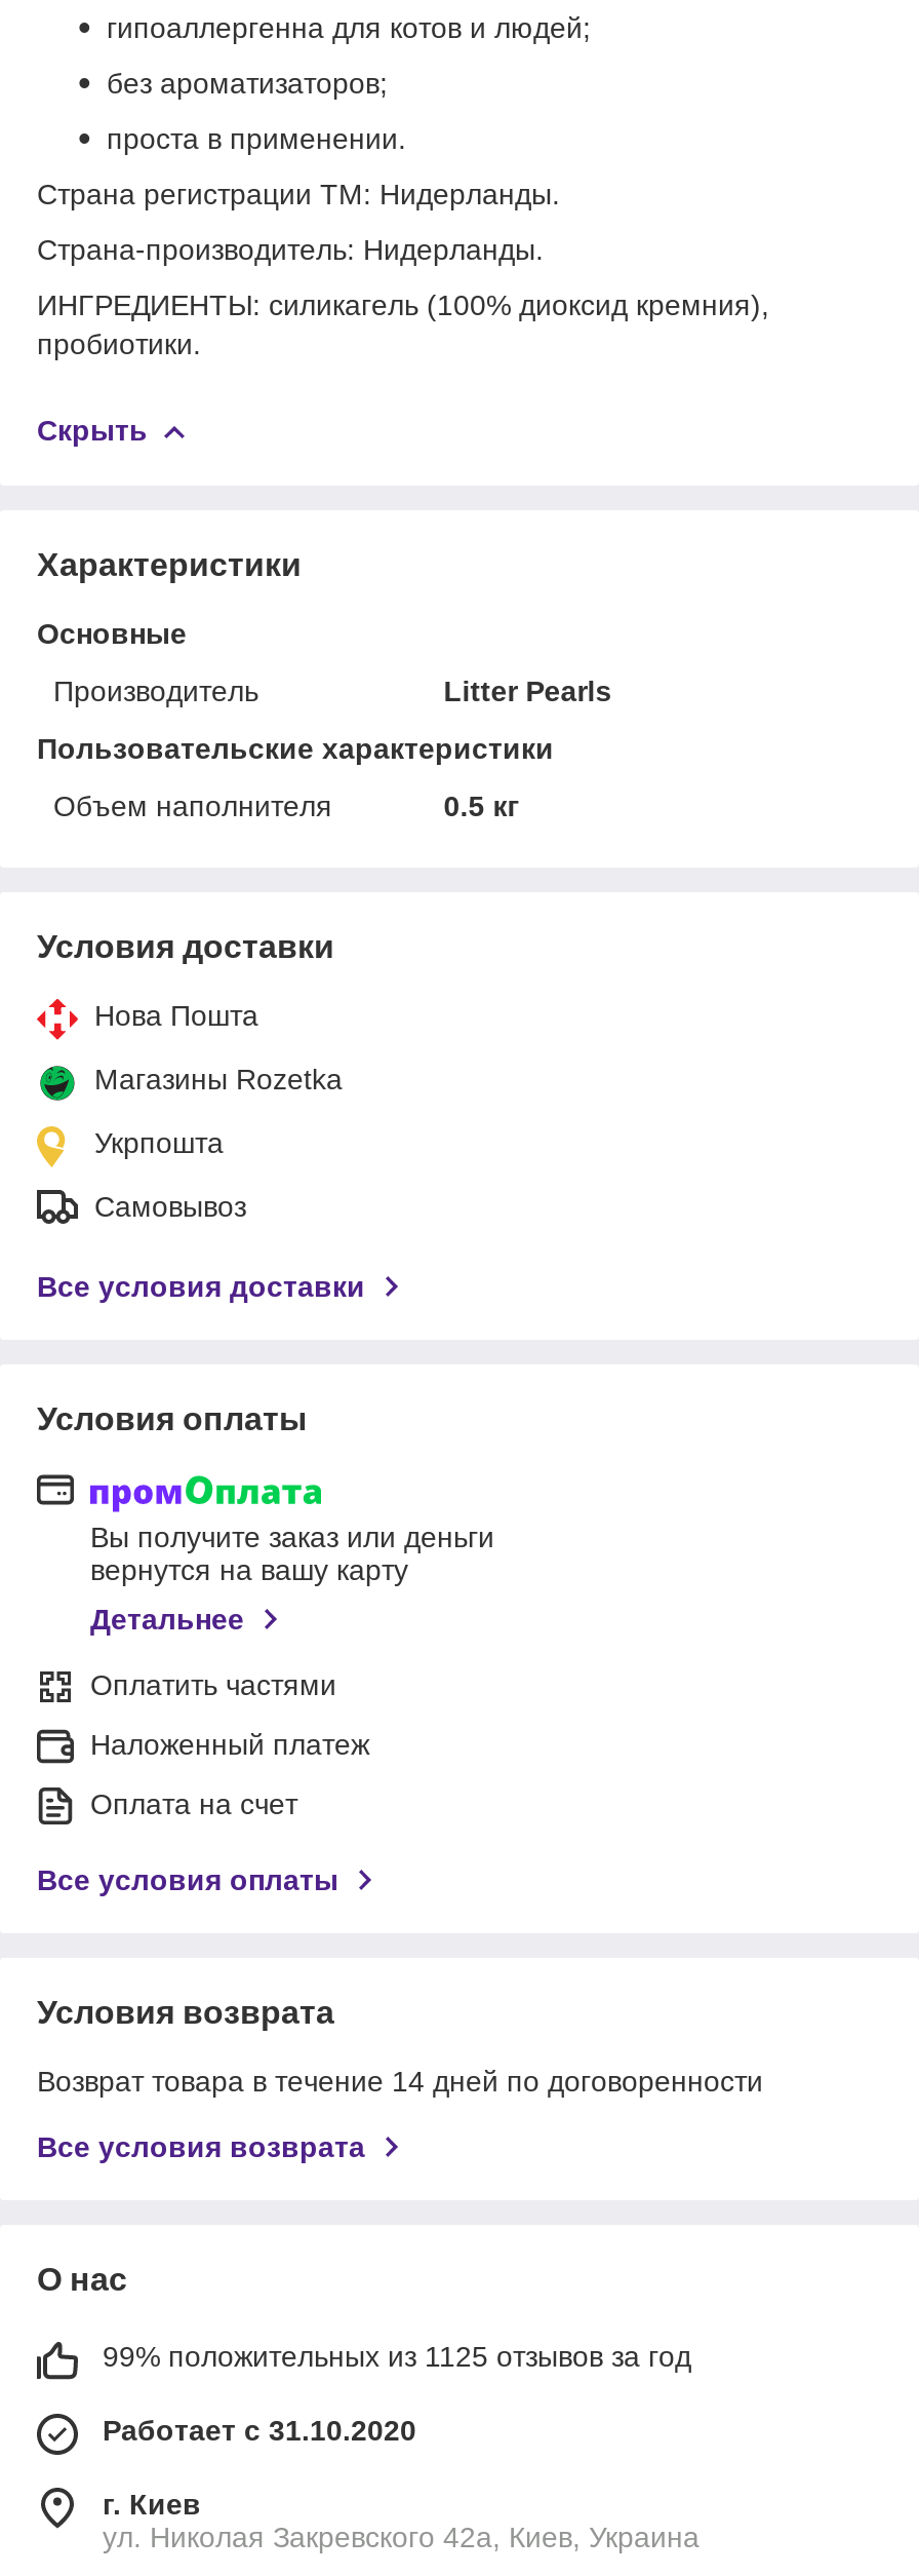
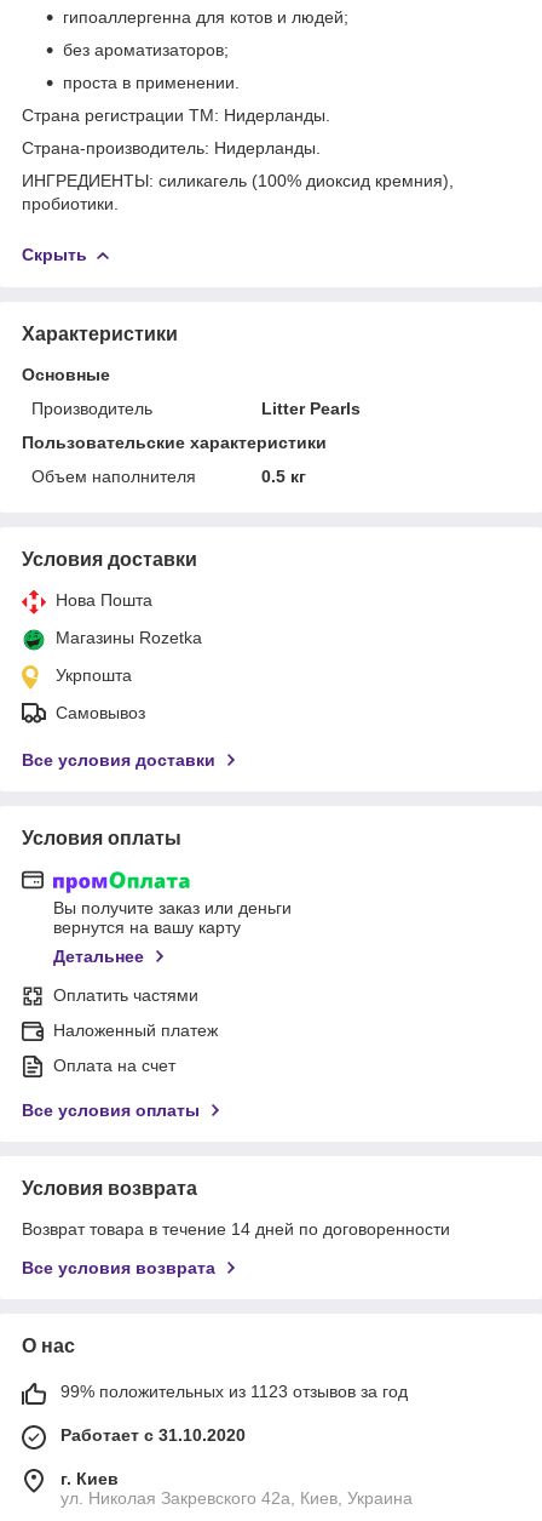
[103,2340,691,2373] 99% положительных из 1125 отзывов за год -> [60,1382,408,1401] 99% положительных из 1123 отзывов за год

